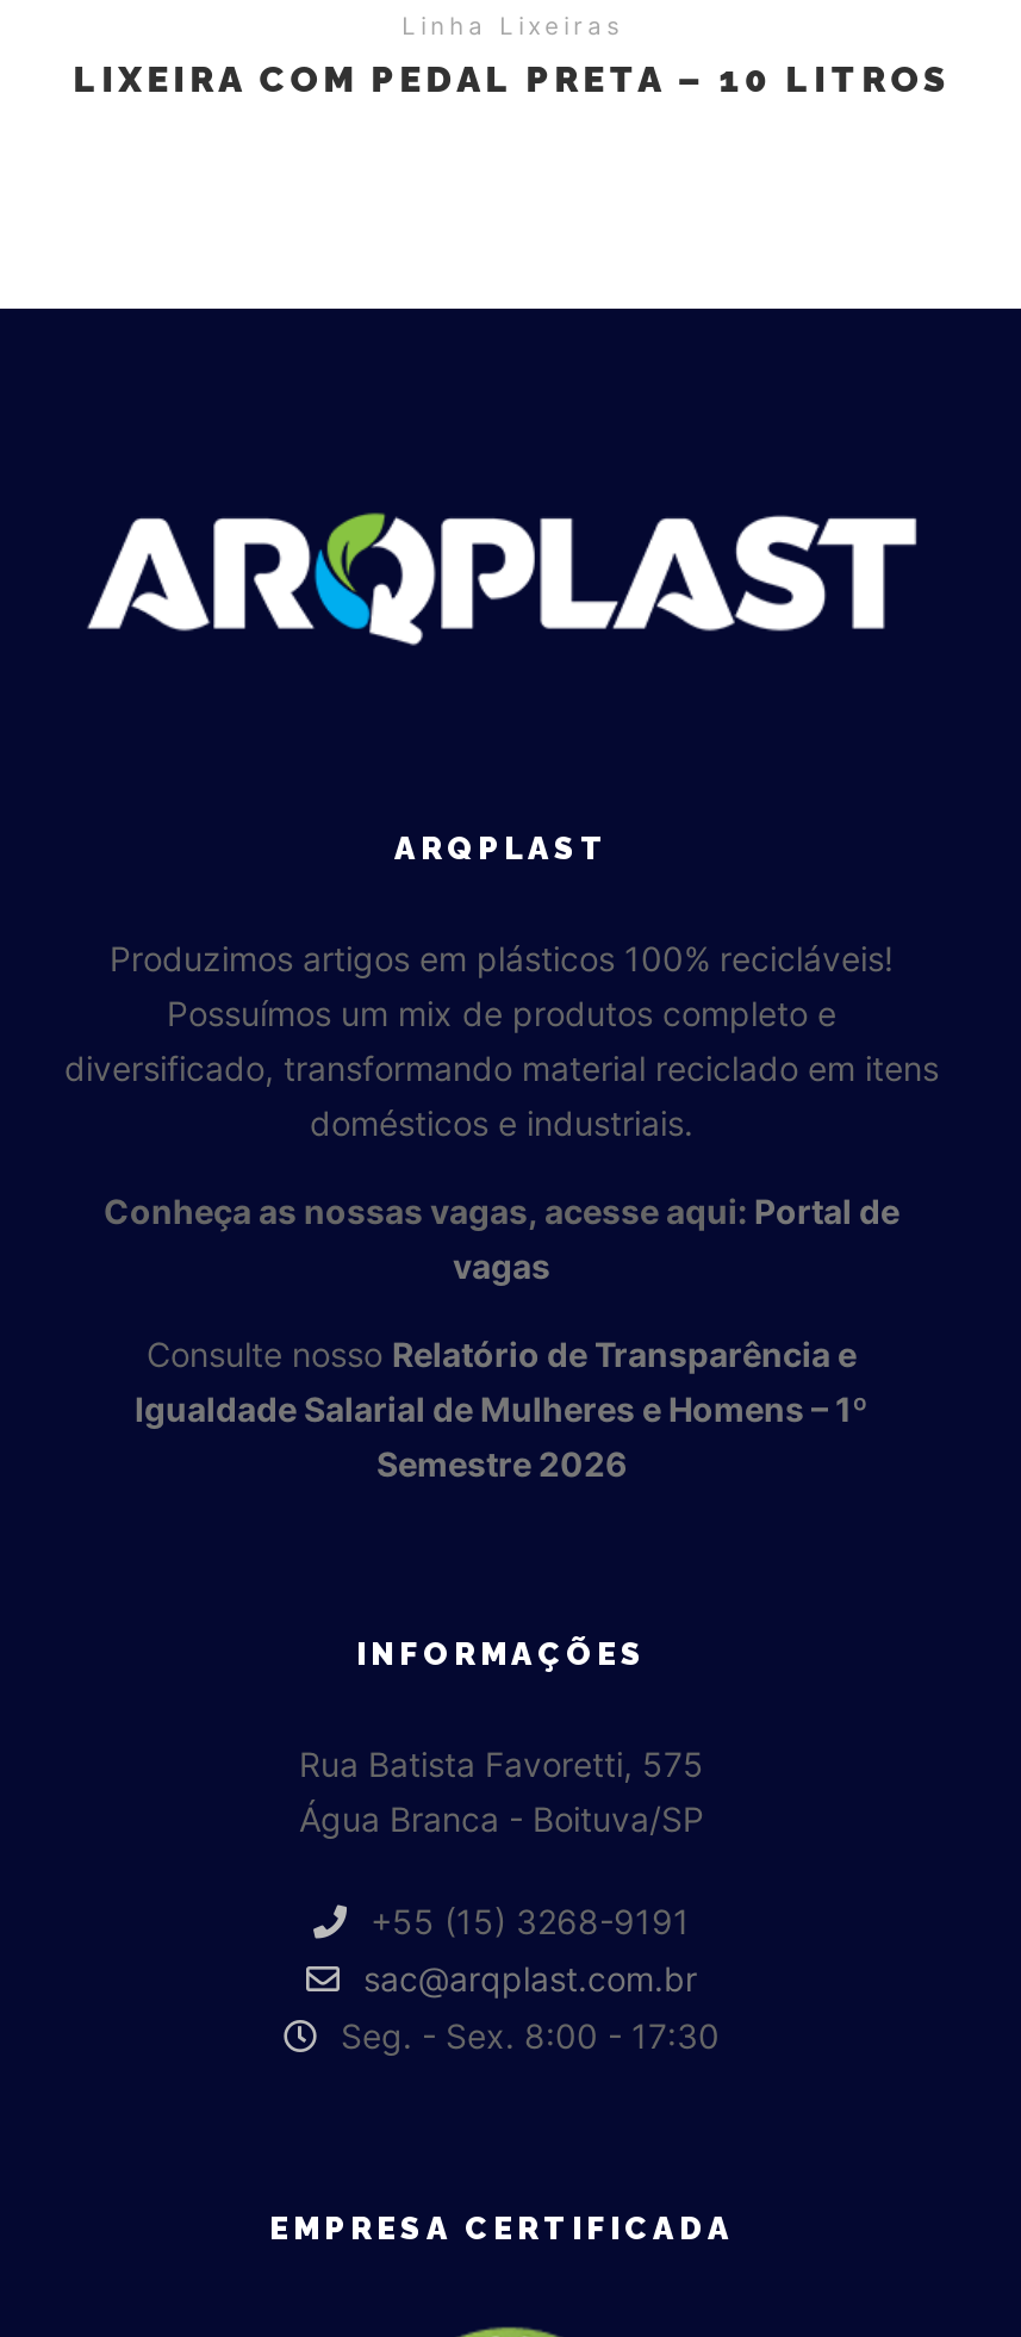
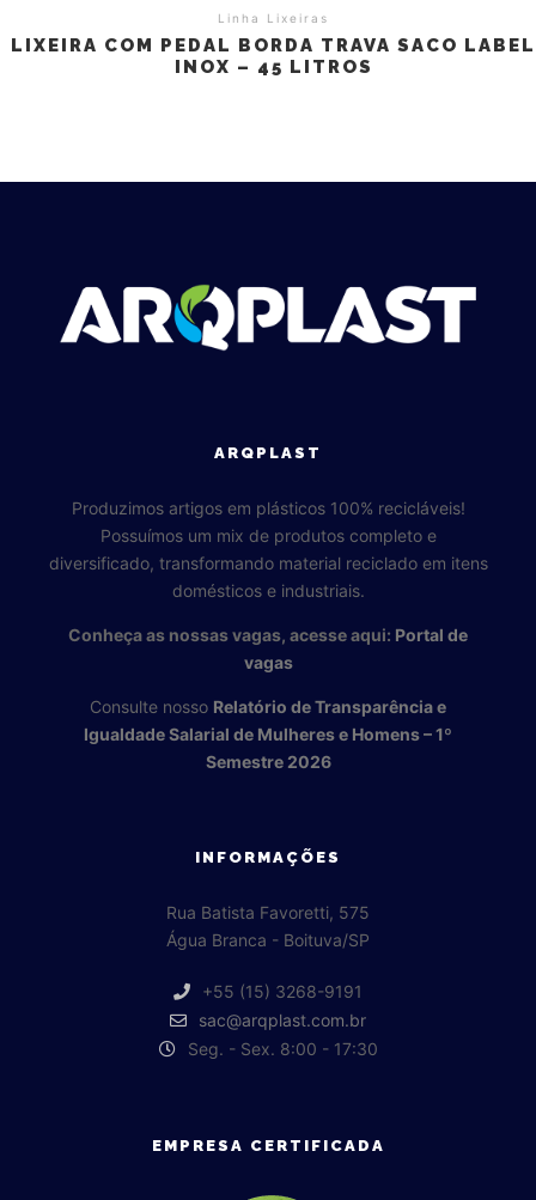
[73,58,952,101] LIXEIRA COM PEDAL PRETA – 10 LITROS -> [11,35,536,78] LIXEIRA COM PEDAL BORDA TRAVA SACO LABEL | INOX – 45 LITROS

